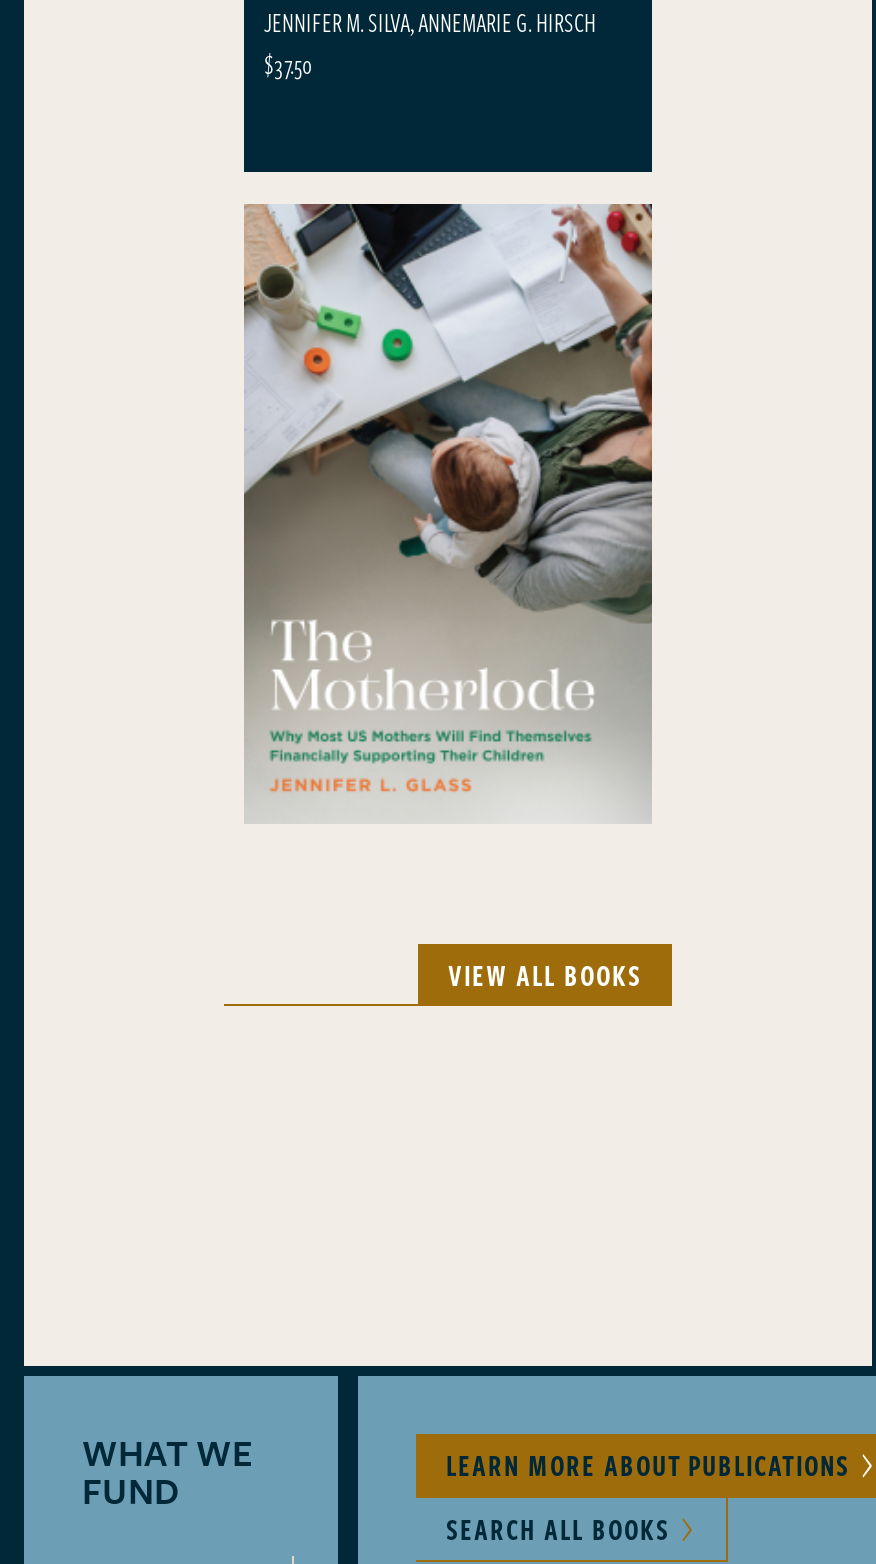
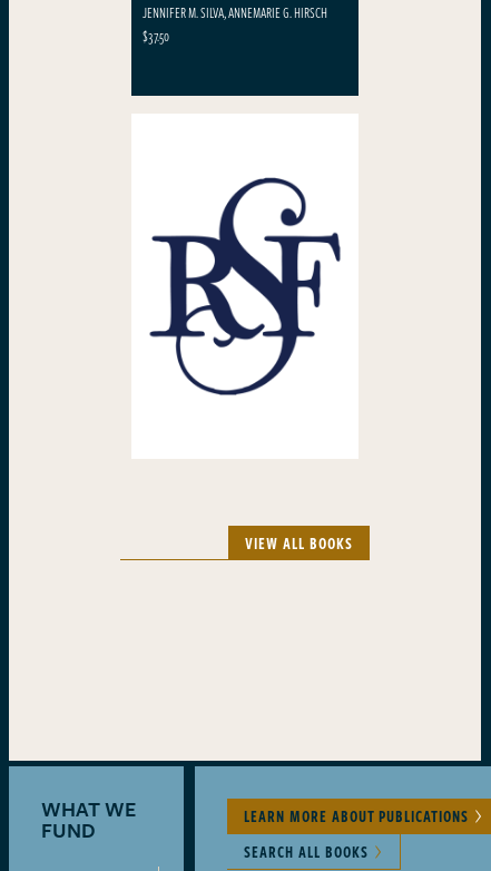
[242,202,654,822] [image] -> [131,114,359,458] [image]

